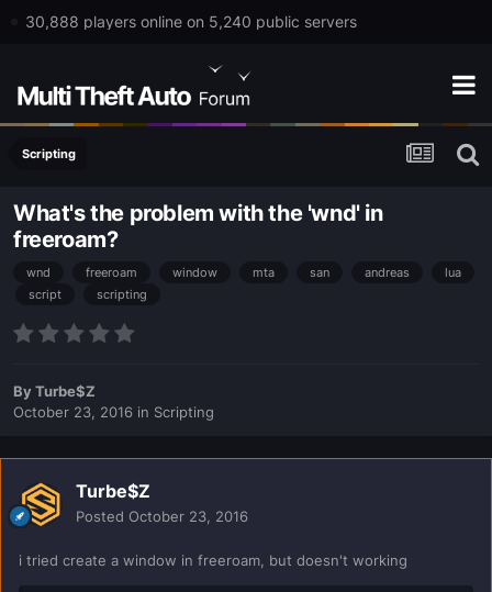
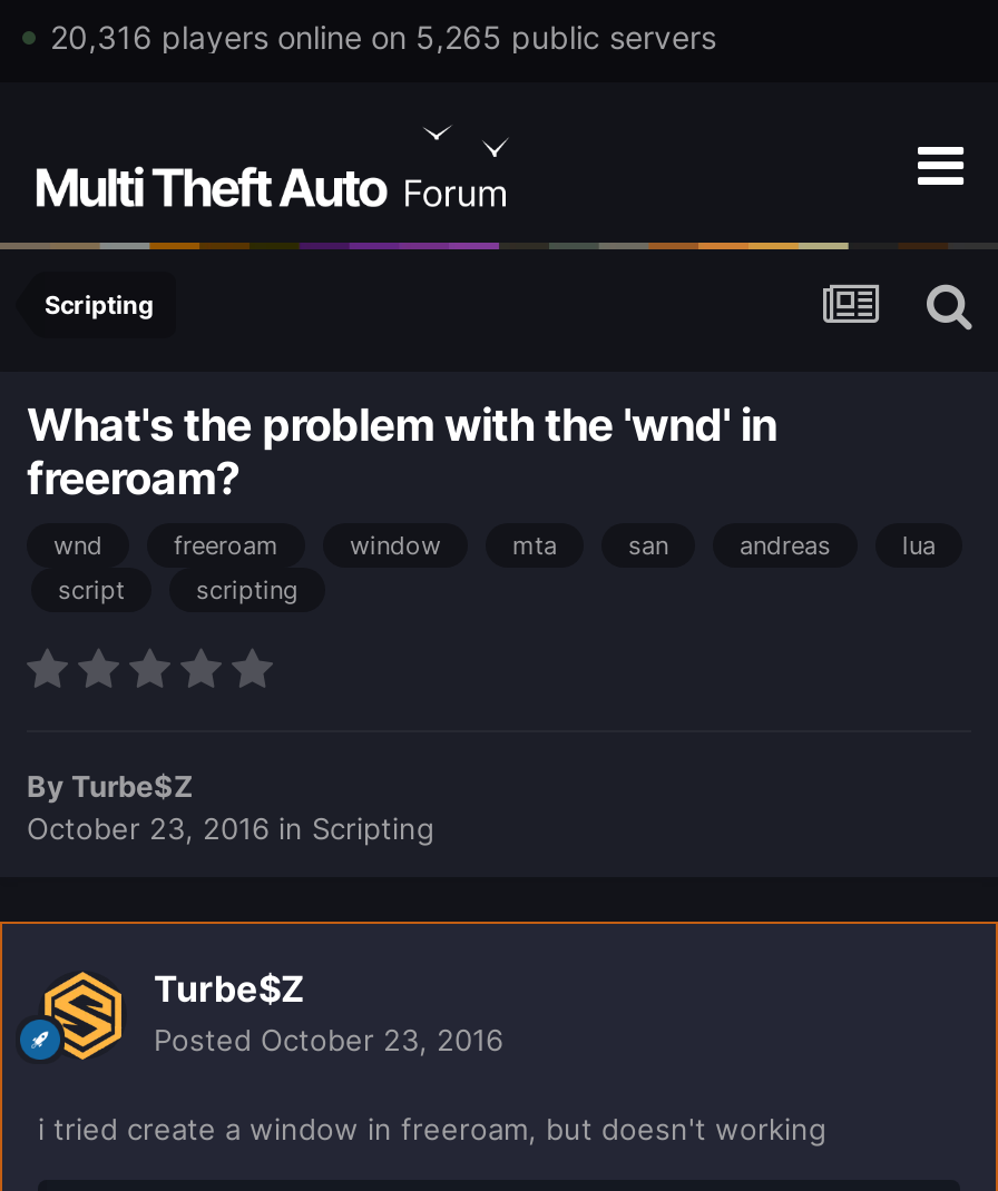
[25,12,356,31] 30,888 players online on 5,240 public servers -> [50,18,716,56] 20,316 players online on 5,265 public servers

